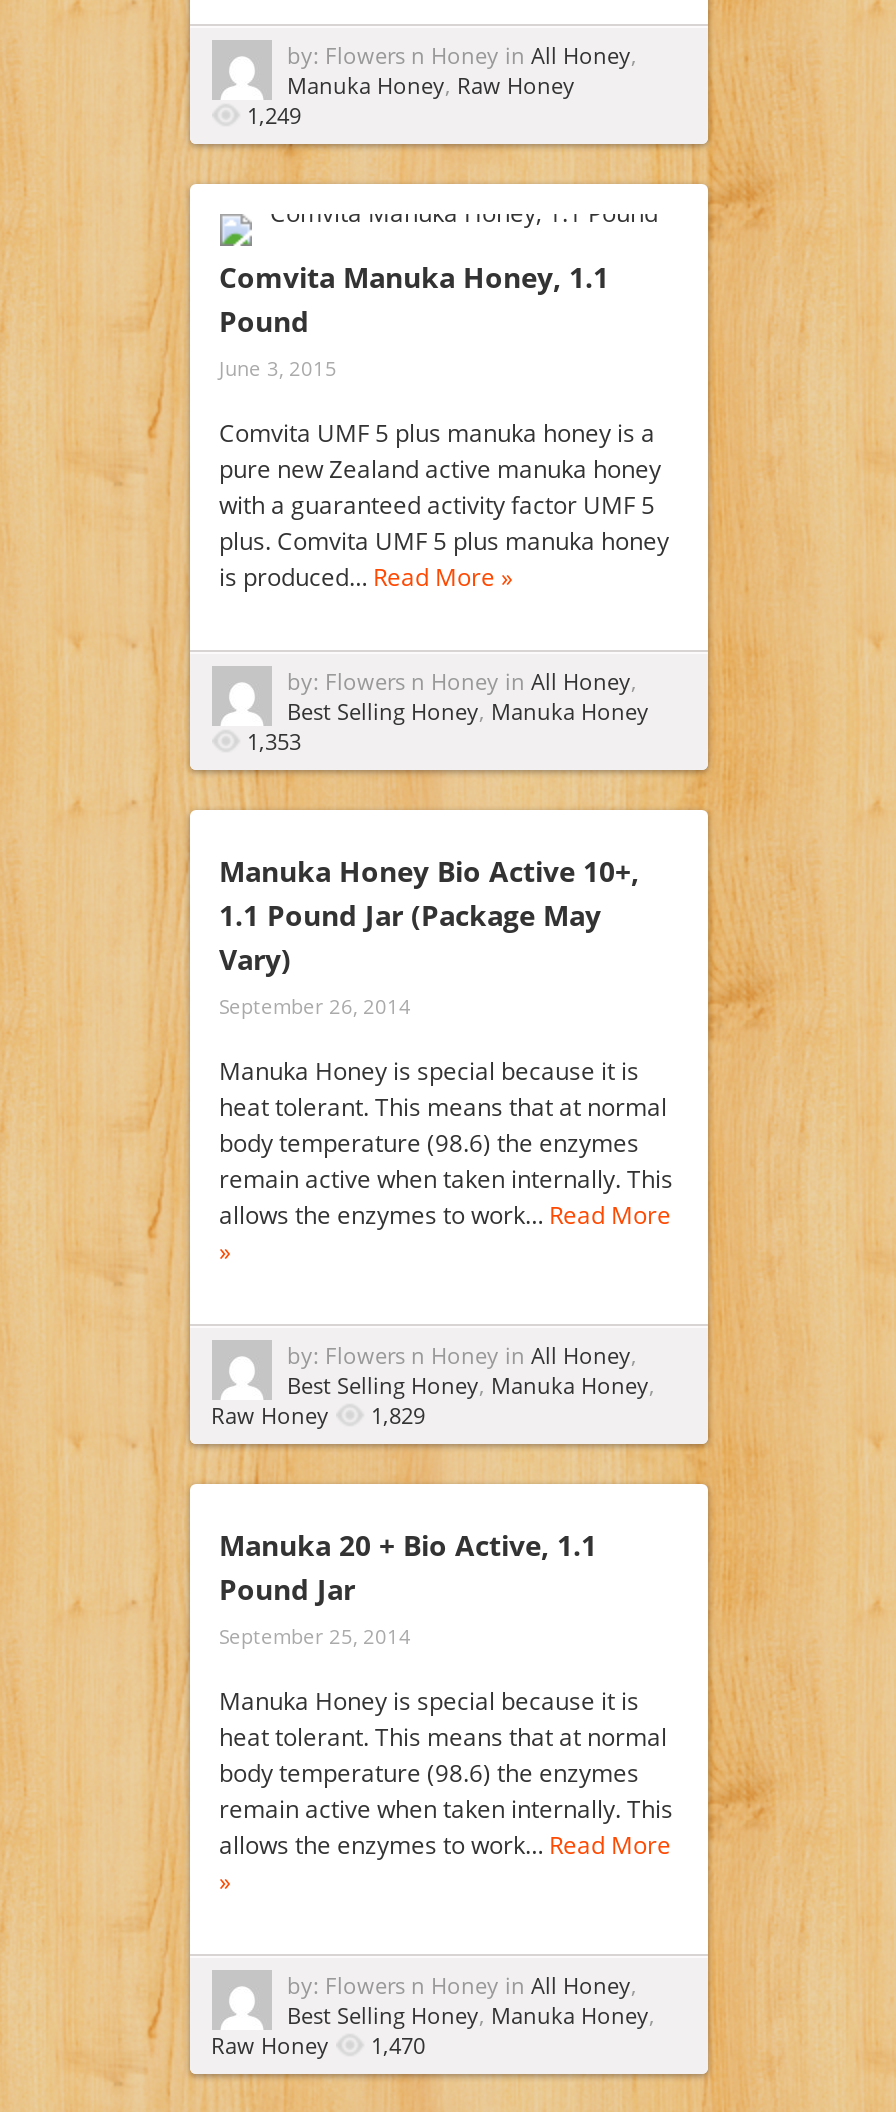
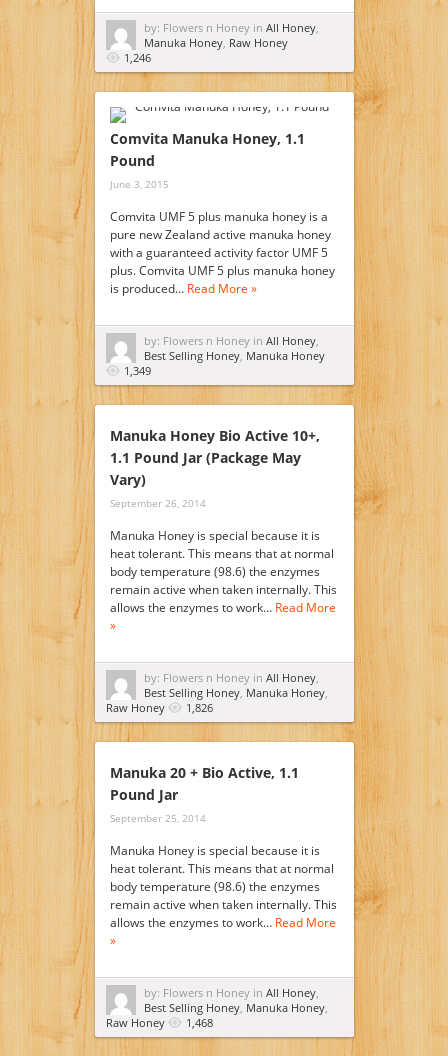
[247,100,301,130] 1,249 -> [123,50,150,65] 1,246
[247,726,301,756] 1,353 -> [123,363,150,378] 1,349
[211,1400,425,1430] Raw Honey 1,829 -> [105,700,212,715] Raw Honey 1,826
[211,2030,425,2060] Raw Honey 1,470 -> [105,1015,212,1030] Raw Honey 1,468

